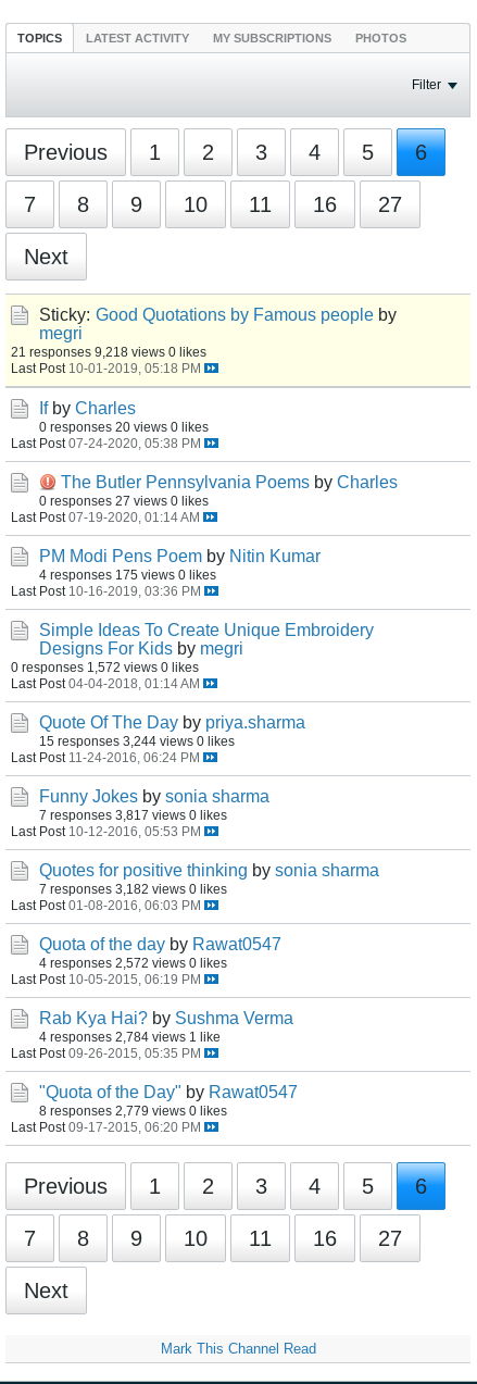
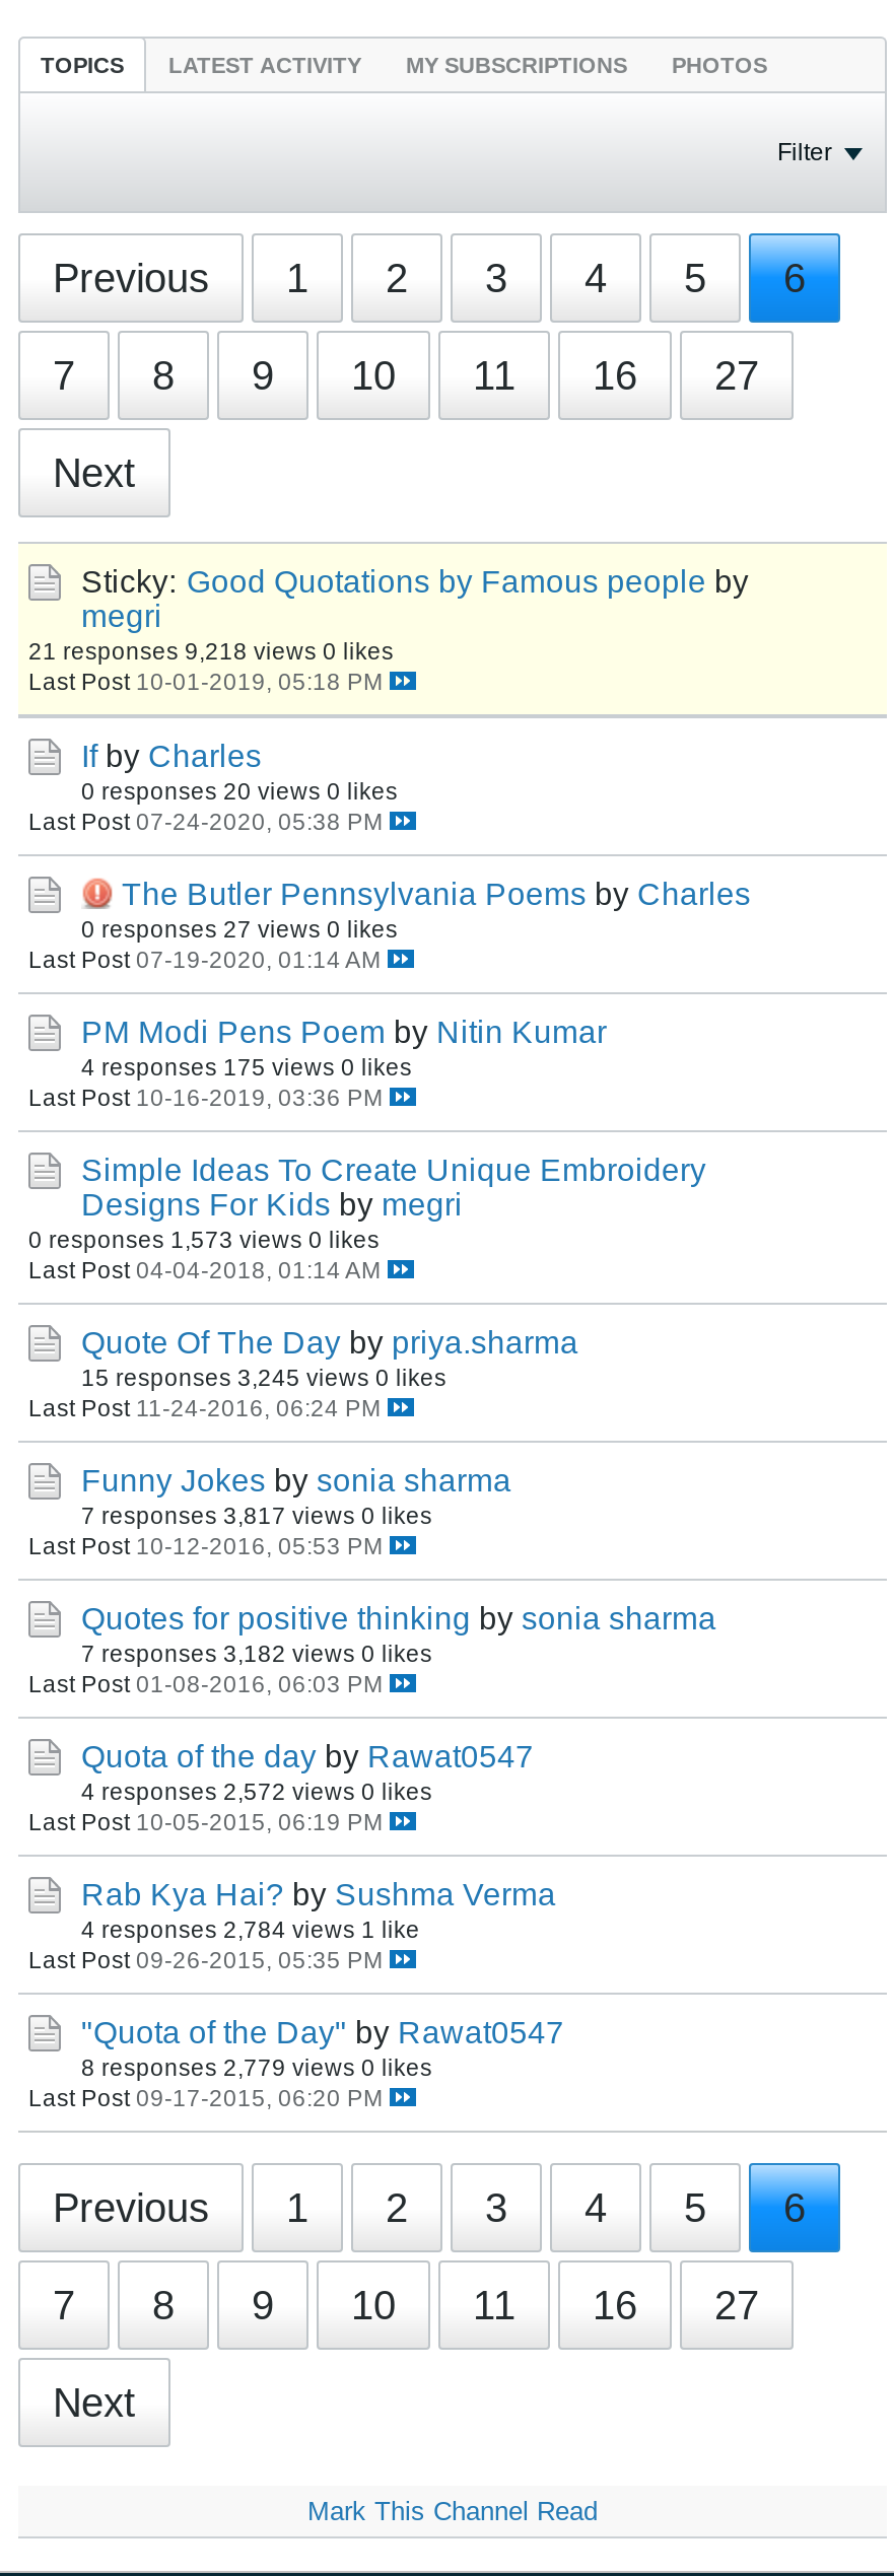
[11,660,199,674] 0 responses 1,572 views 0 likes -> [28,1226,380,1252] 0 responses 1,573 views 0 likes
[39,734,235,748] 15 responses 3,244 views 0 likes -> [81,1364,446,1390] 15 responses 3,245 views 0 likes

